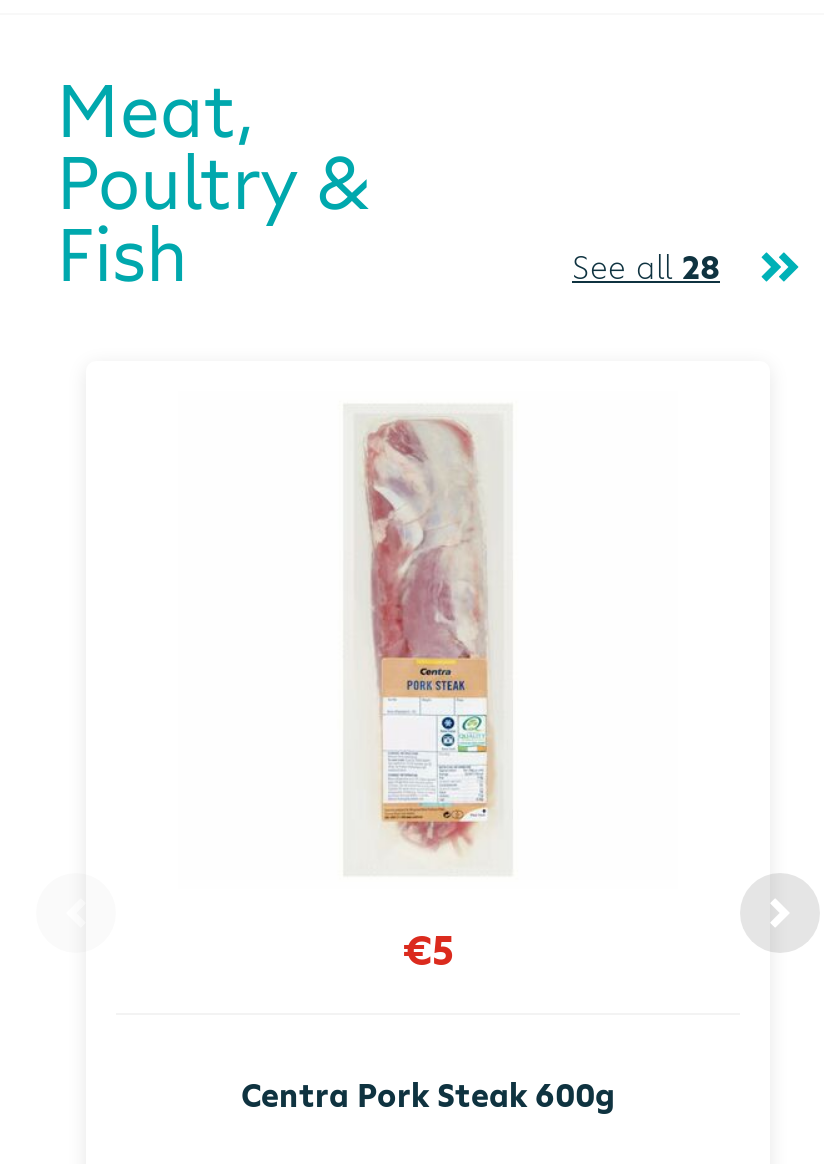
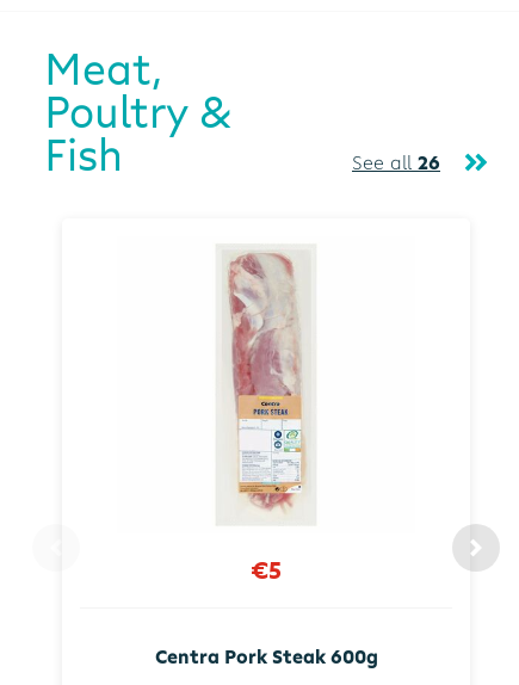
[572,245,720,289] See all 28 -> [352,149,440,175] See all 26

